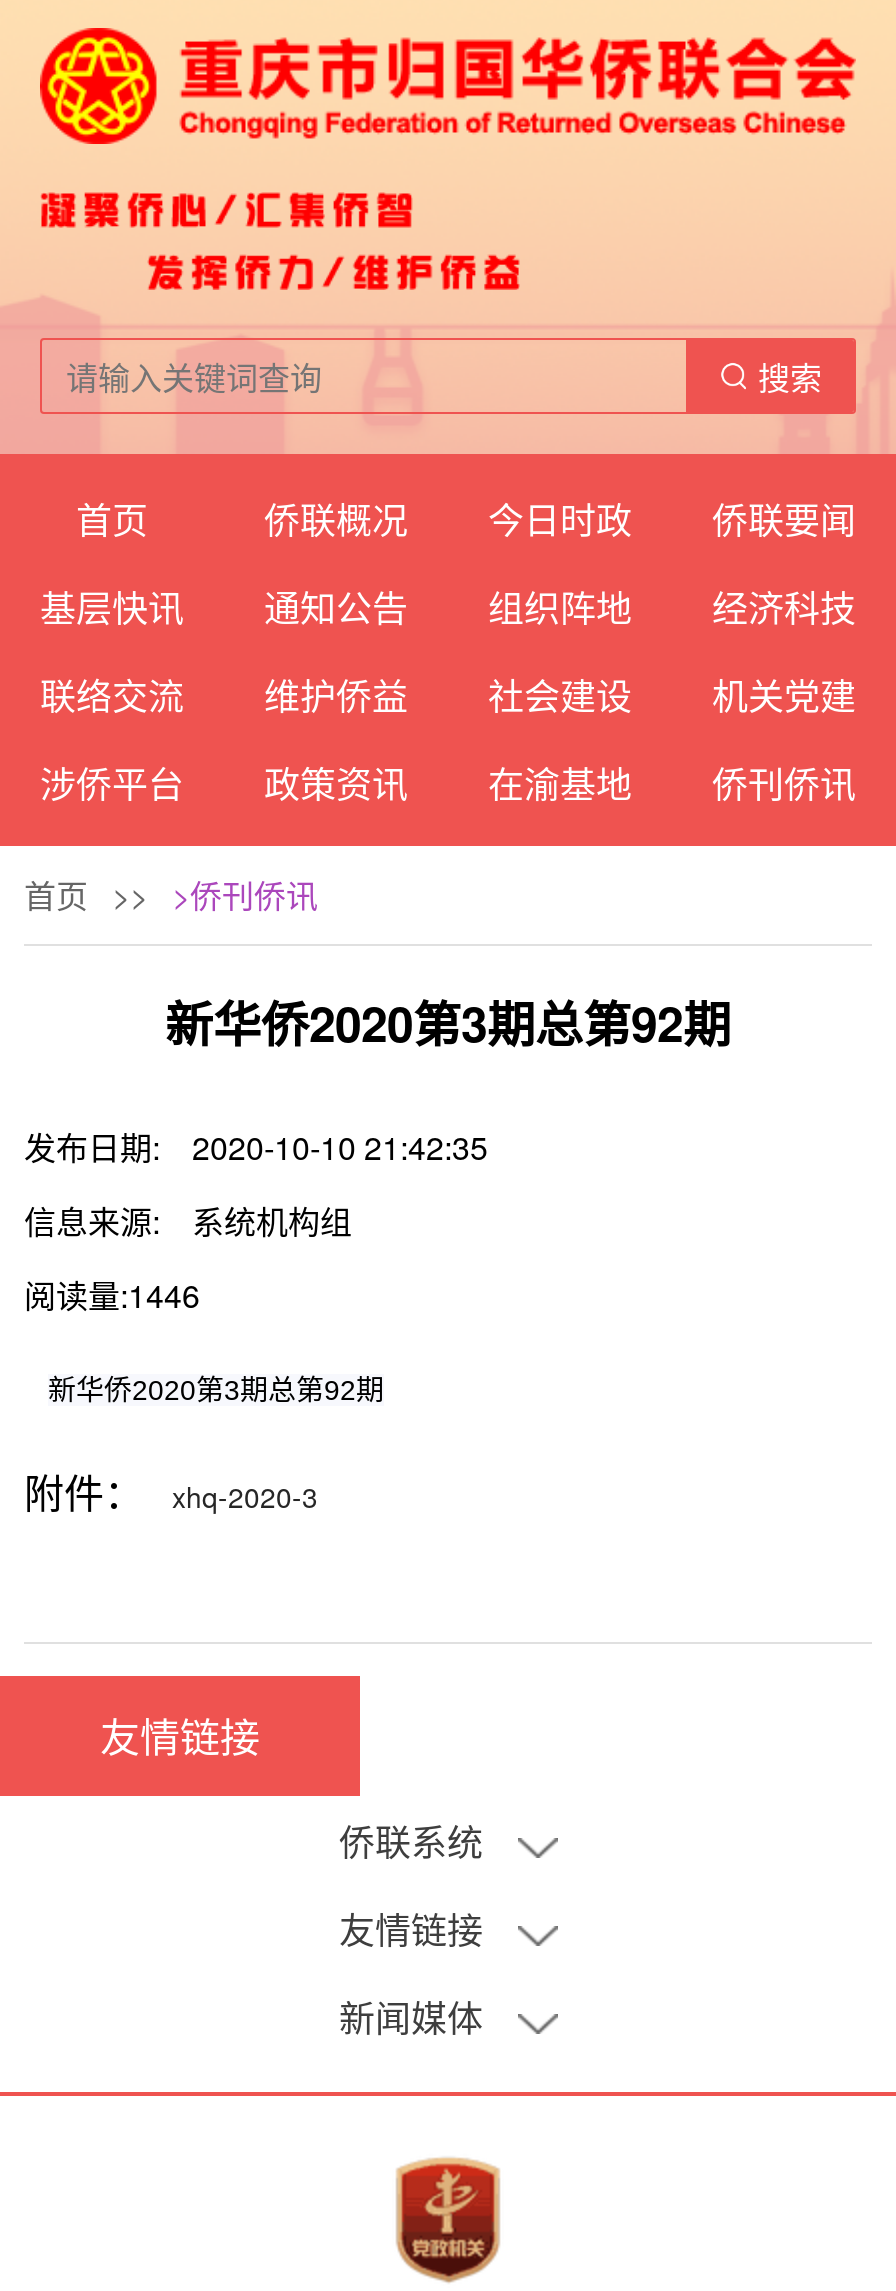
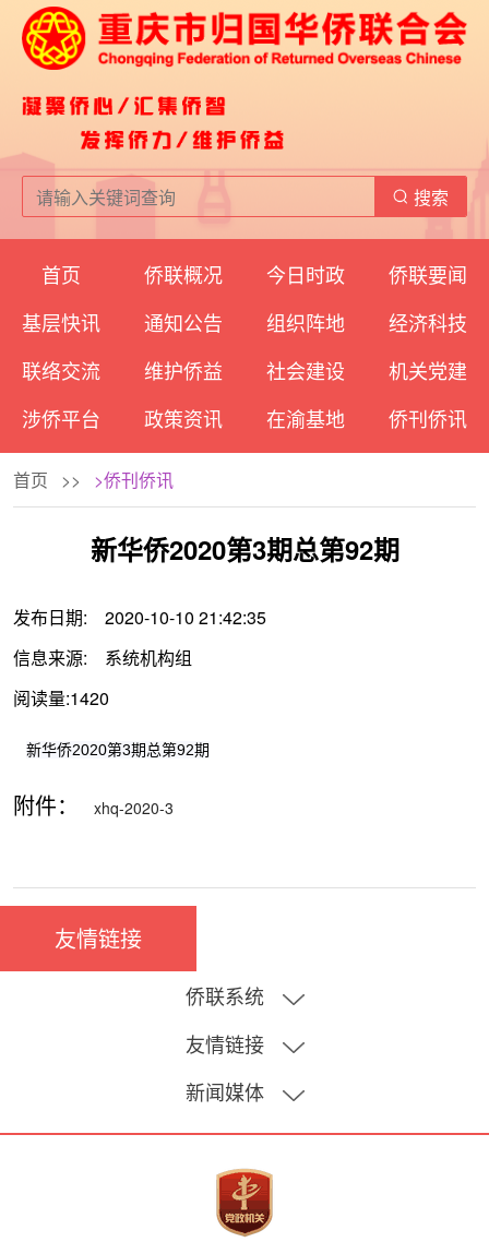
[24,1273,200,1319] 阅读量:1446 -> [13,686,109,711] 阅读量:1420

